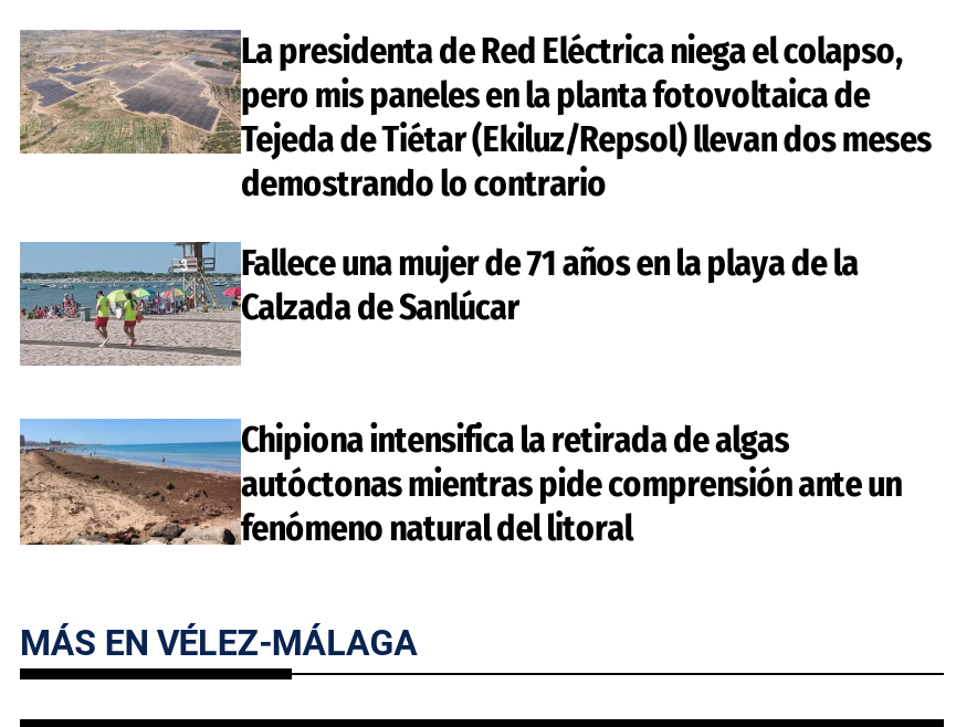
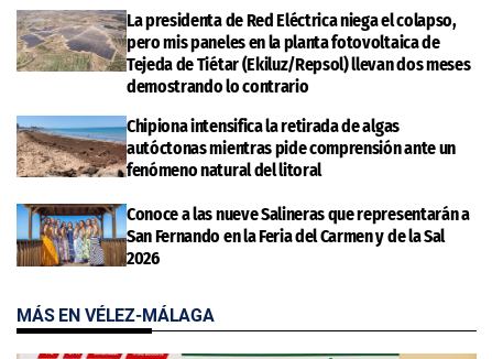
[241,242,858,328] Fallece una mujer de 71 años en la playa de la | Calzada de Sanlúcar -> none
moved [15,419,902,550] -> [14,116,456,181]: [image] | Chipiona intensifica la retirada de algas | autóctonas mientras pide comprensión ante un | fenómeno natural del litoral
none -> [17,203,470,269] [image] | Conoce a las nueve Salineras que representarán a | San Fernando en la Feria del Carmen y de la Sal | 2026

